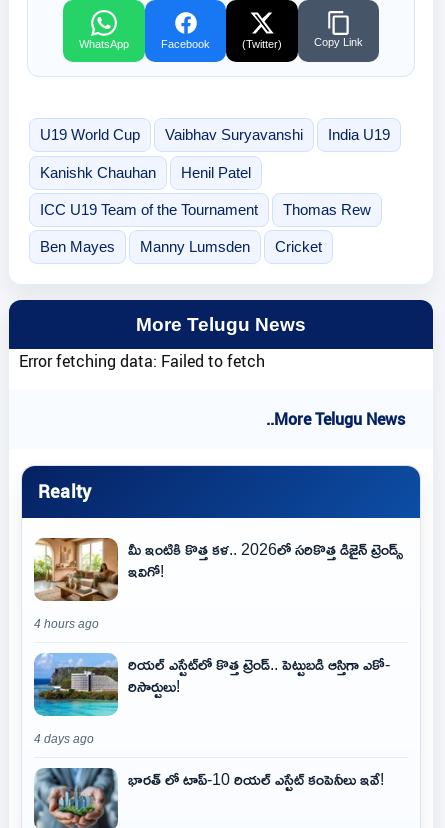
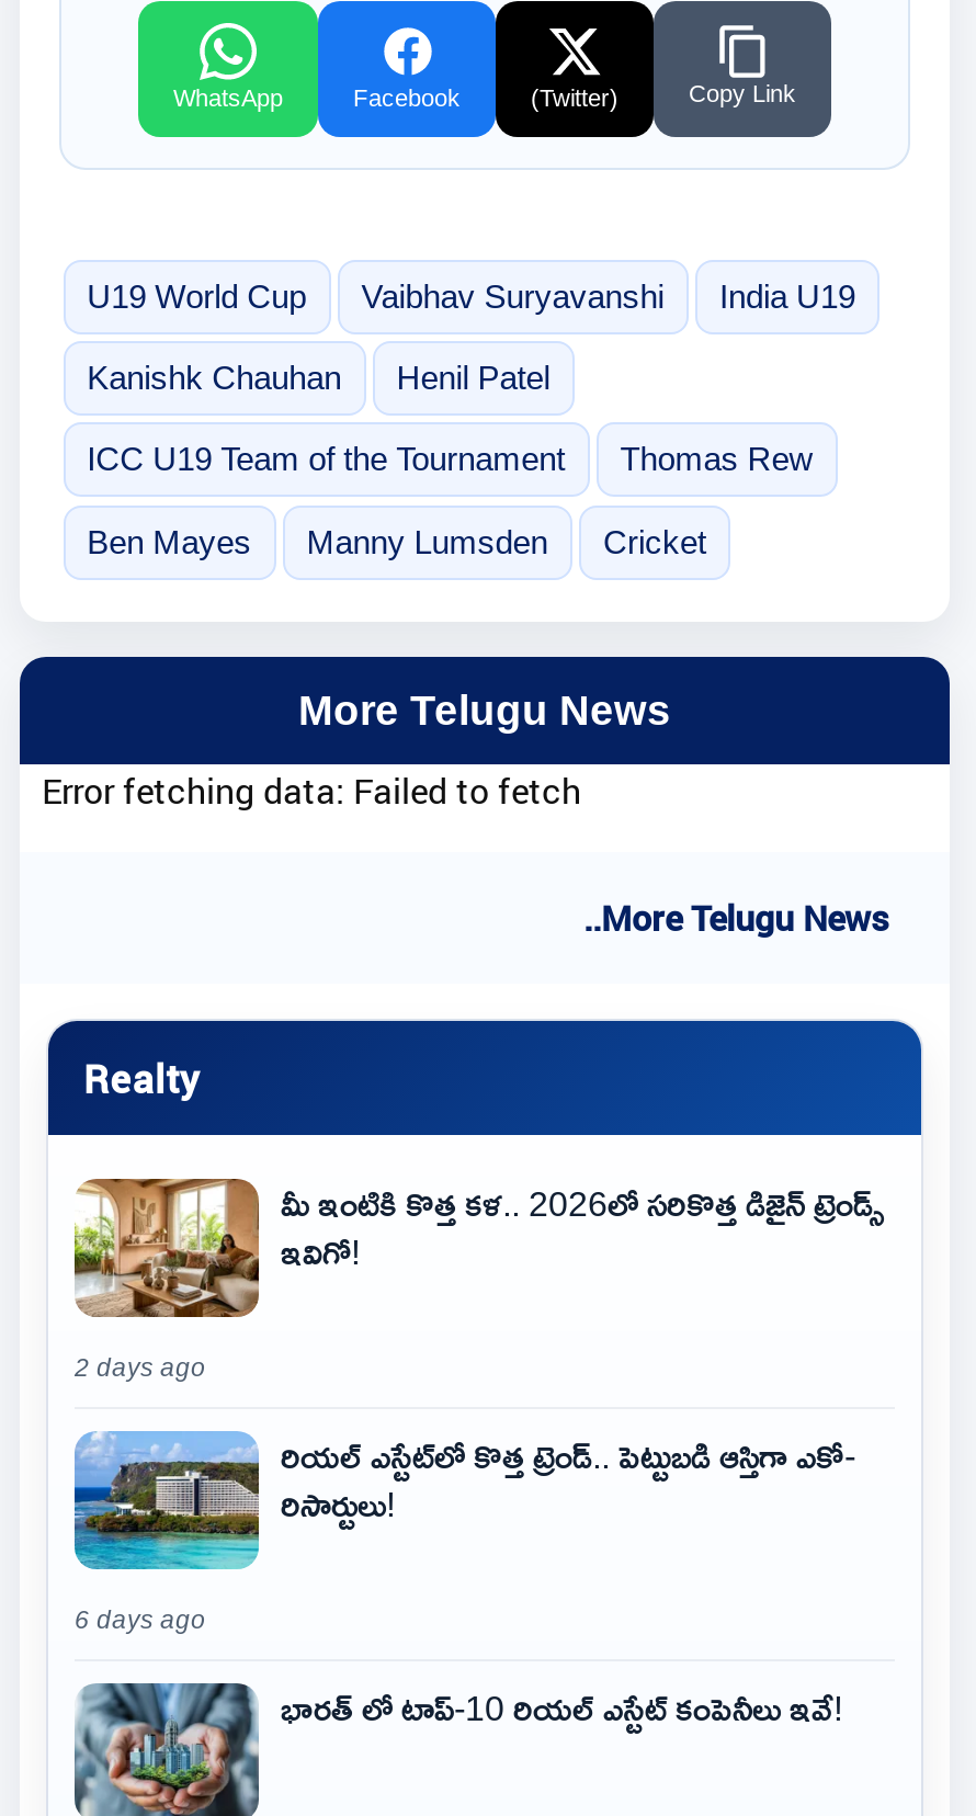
[34,618,99,630] 4 hours ago -> [75,1355,206,1381] 2 days ago
[34,733,94,745] 4 days ago -> [75,1607,206,1633] 6 days ago

